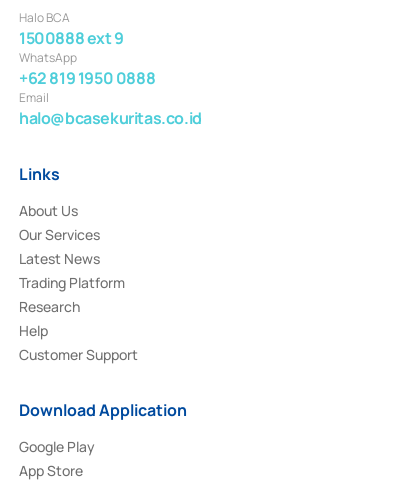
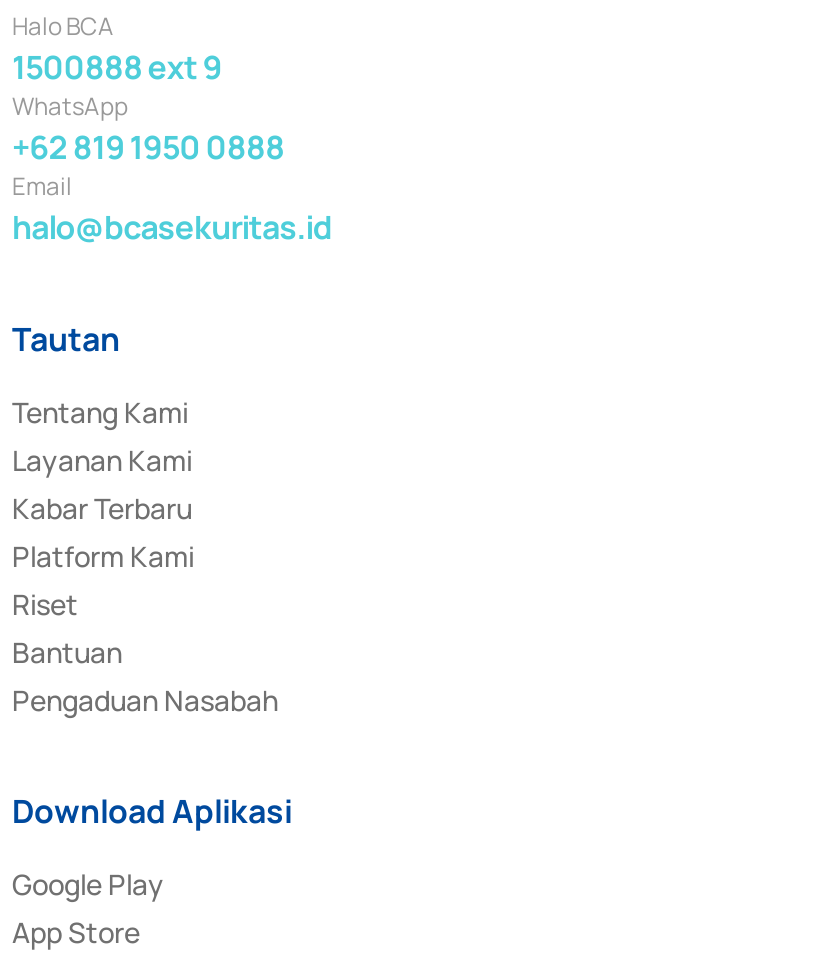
[19,107,202,129] halo@bcasekuritas.co.id -> [12,205,332,249] halo@bcasekuritas.id
[19,163,60,185] Links -> [12,317,120,361] Tautan
[19,201,138,364] About Us | Our Services | Latest News | Trading Platform | Research | Help | Customer Support -> [12,393,278,719] Tentang Kami | Layanan Kami | Kabar Terbaru | Platform Kami | Riset | Bantuan | Pengaduan Nasabah
[19,399,187,421] Download Application -> [12,789,292,833] Download Aplikasi

